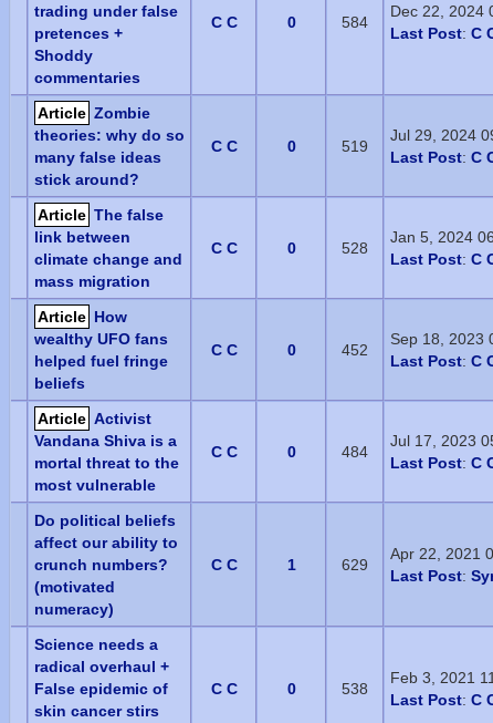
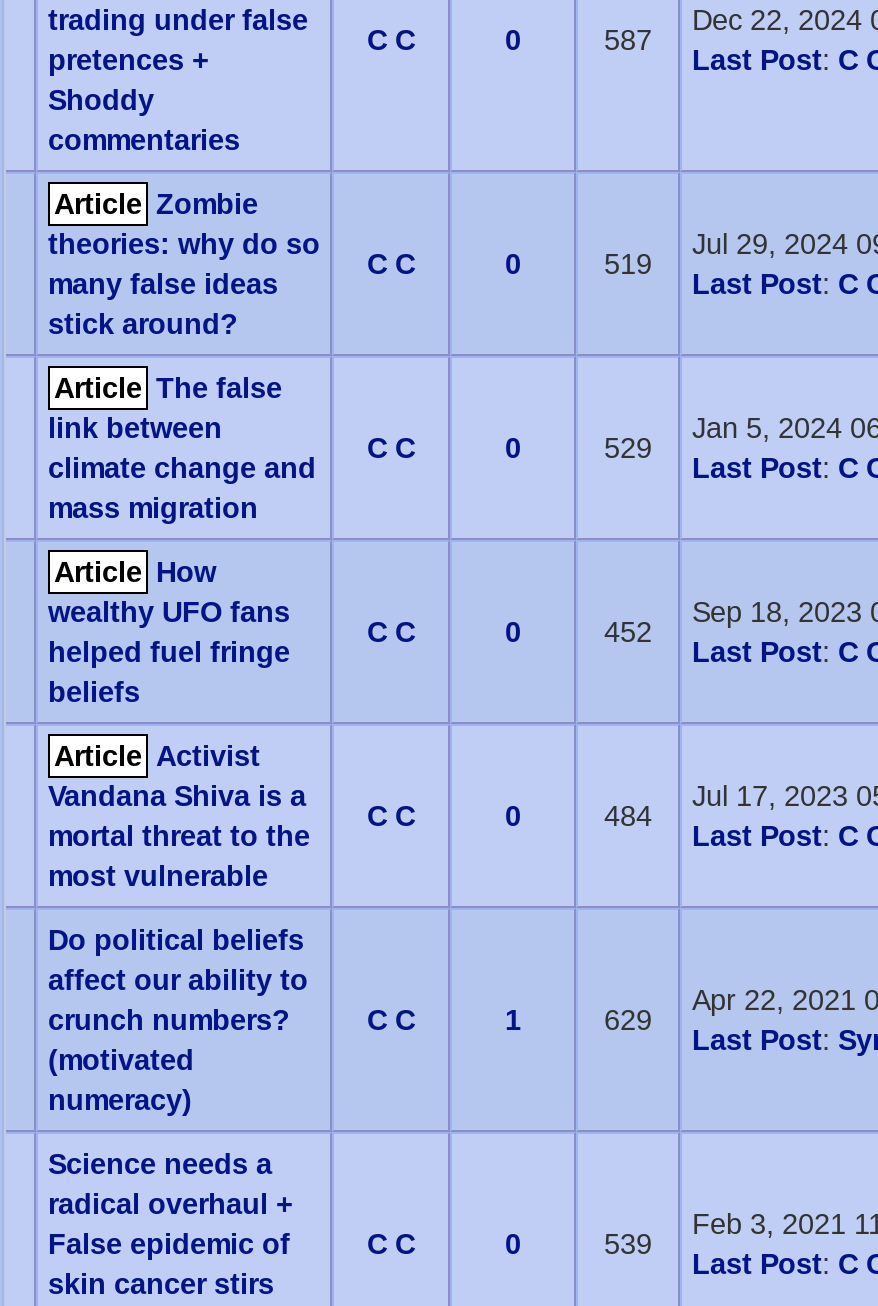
[342,13,368,31] 584 -> [604,24,652,56] 587
[342,239,368,257] 528 -> [604,432,652,464] 529
[342,680,368,698] 538 -> [604,1228,652,1260] 539

